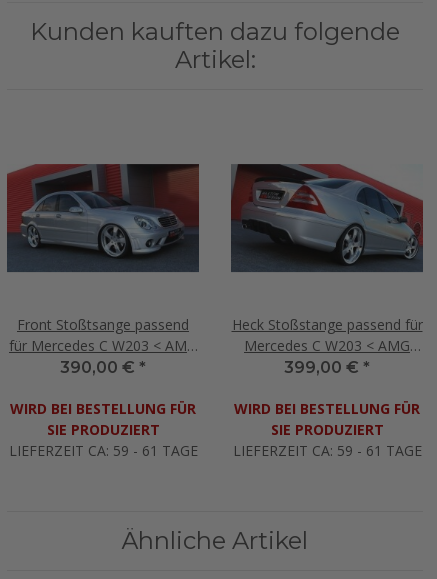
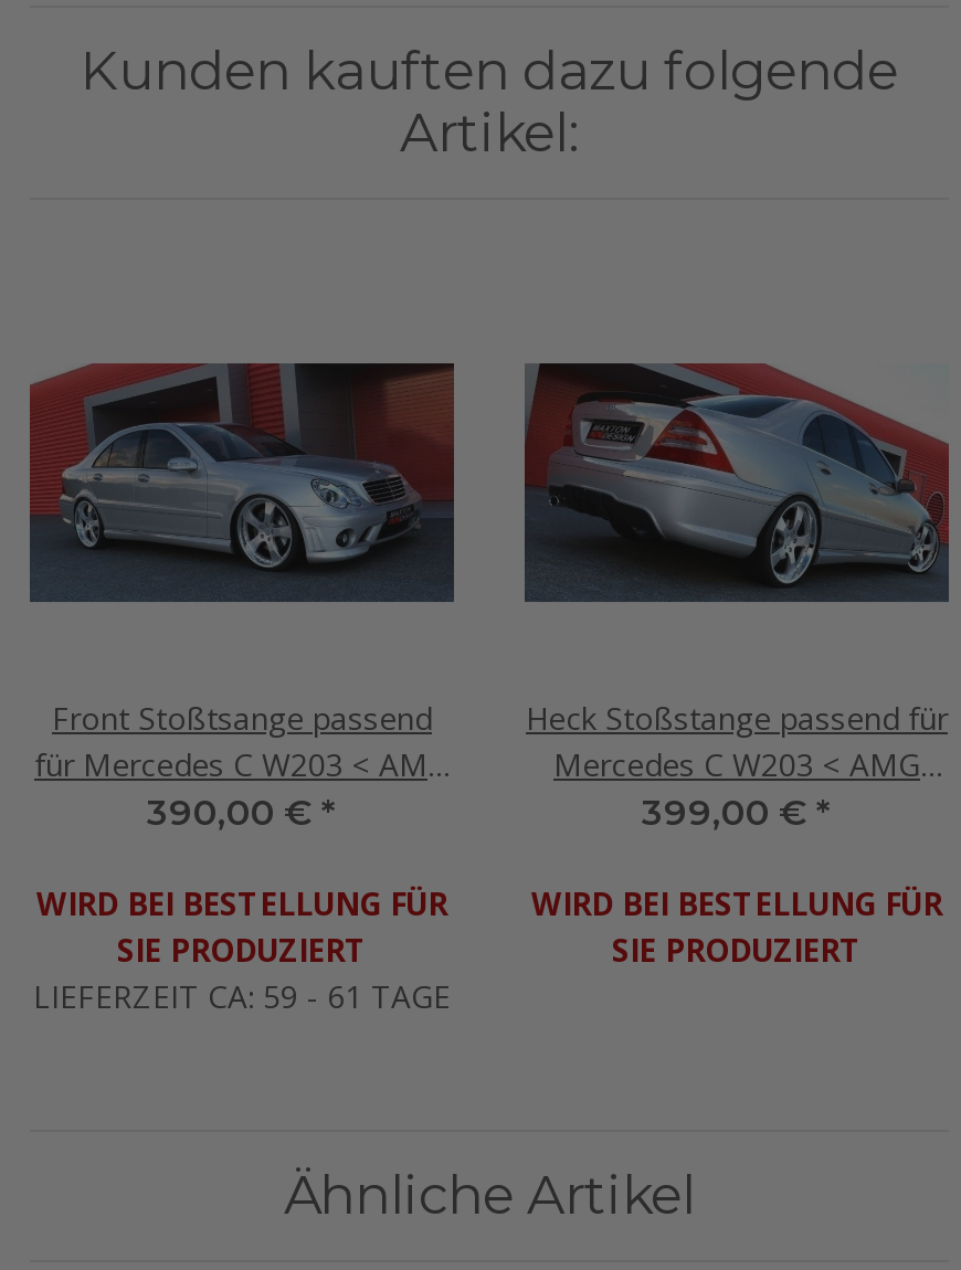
[232,441,421,460] LIEFERZEIT CA: 59 - 61 TAGE -> none

